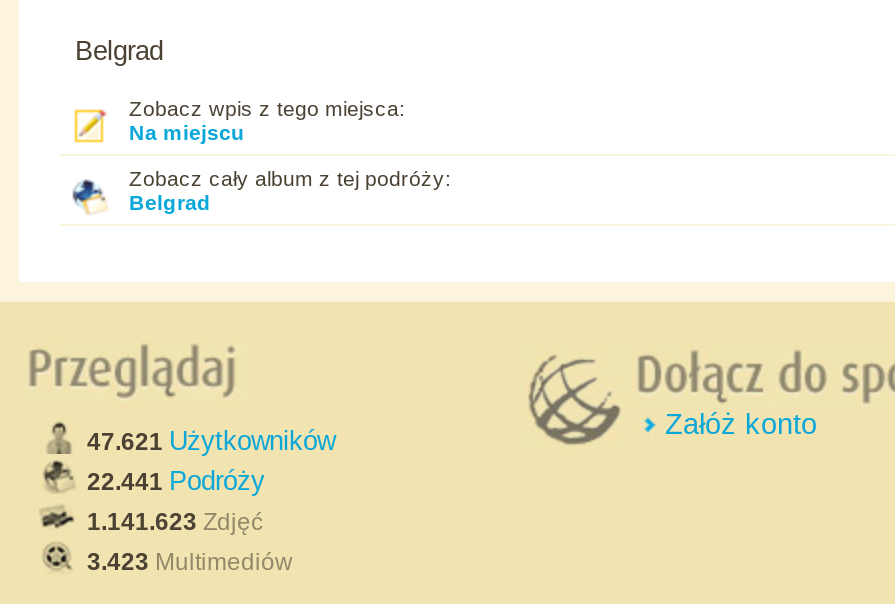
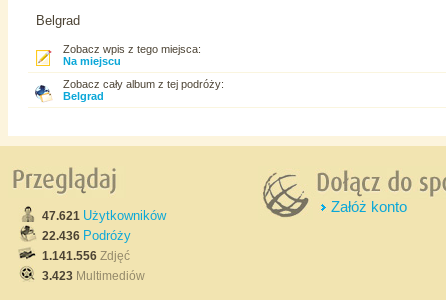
[87,466,265,496] 22.441 Podróży -> [42,228,131,243] 22.436 Podróży
[87,508,263,536] 1.141.623 Zdjęć -> [42,249,130,263] 1.141.556 Zdjęć

